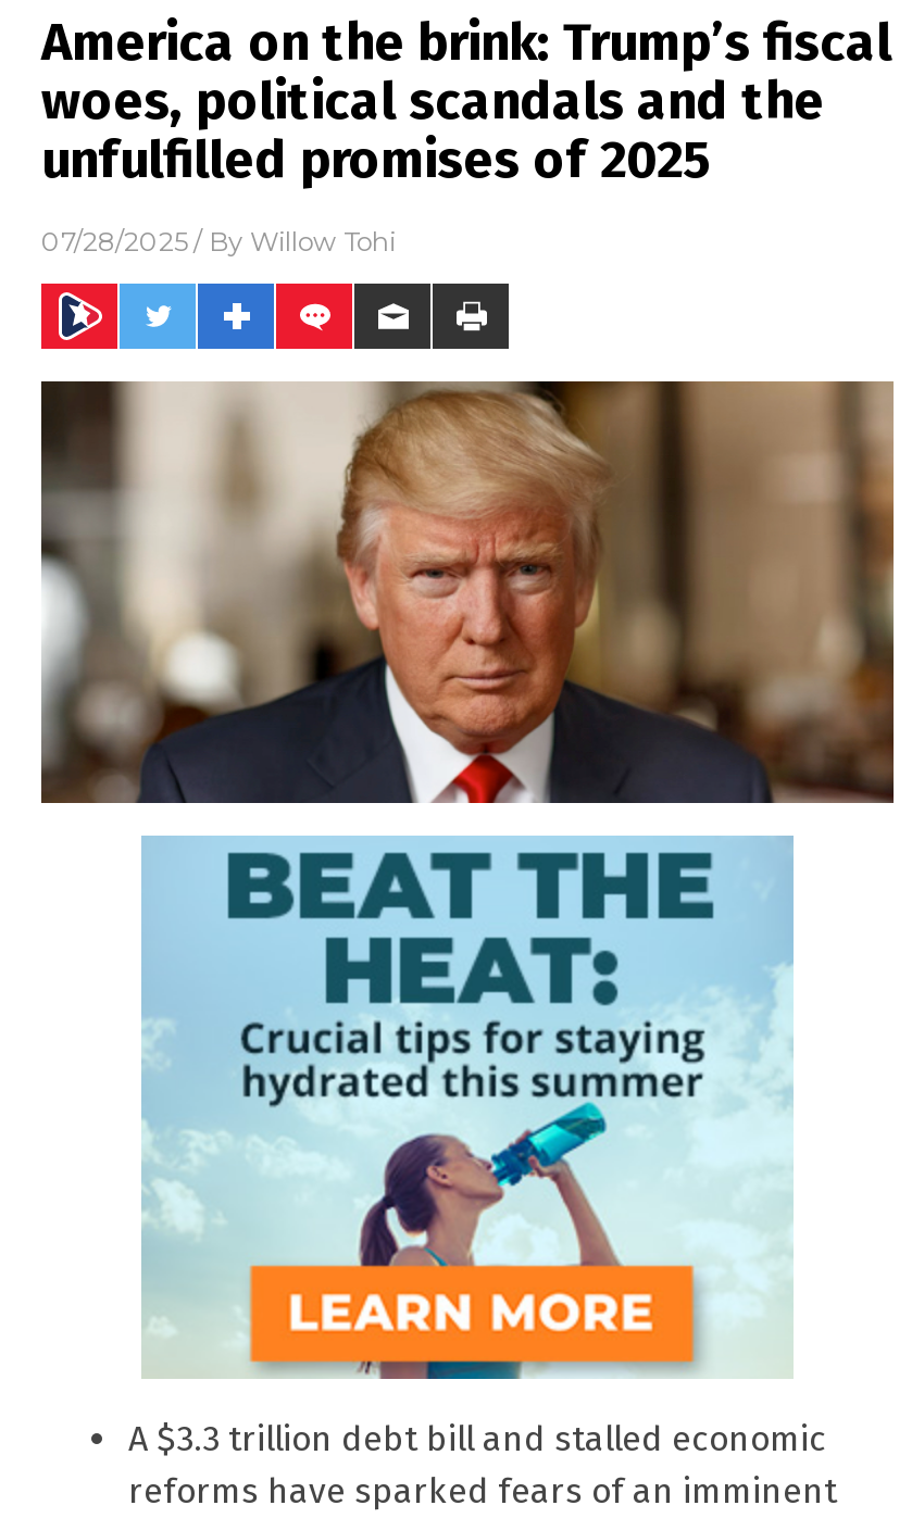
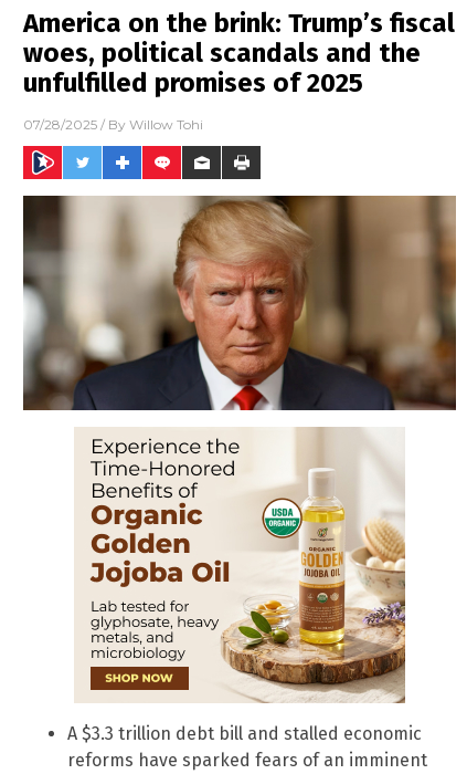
[141,836,794,1381] [image] -> [75,427,406,703] [image]

